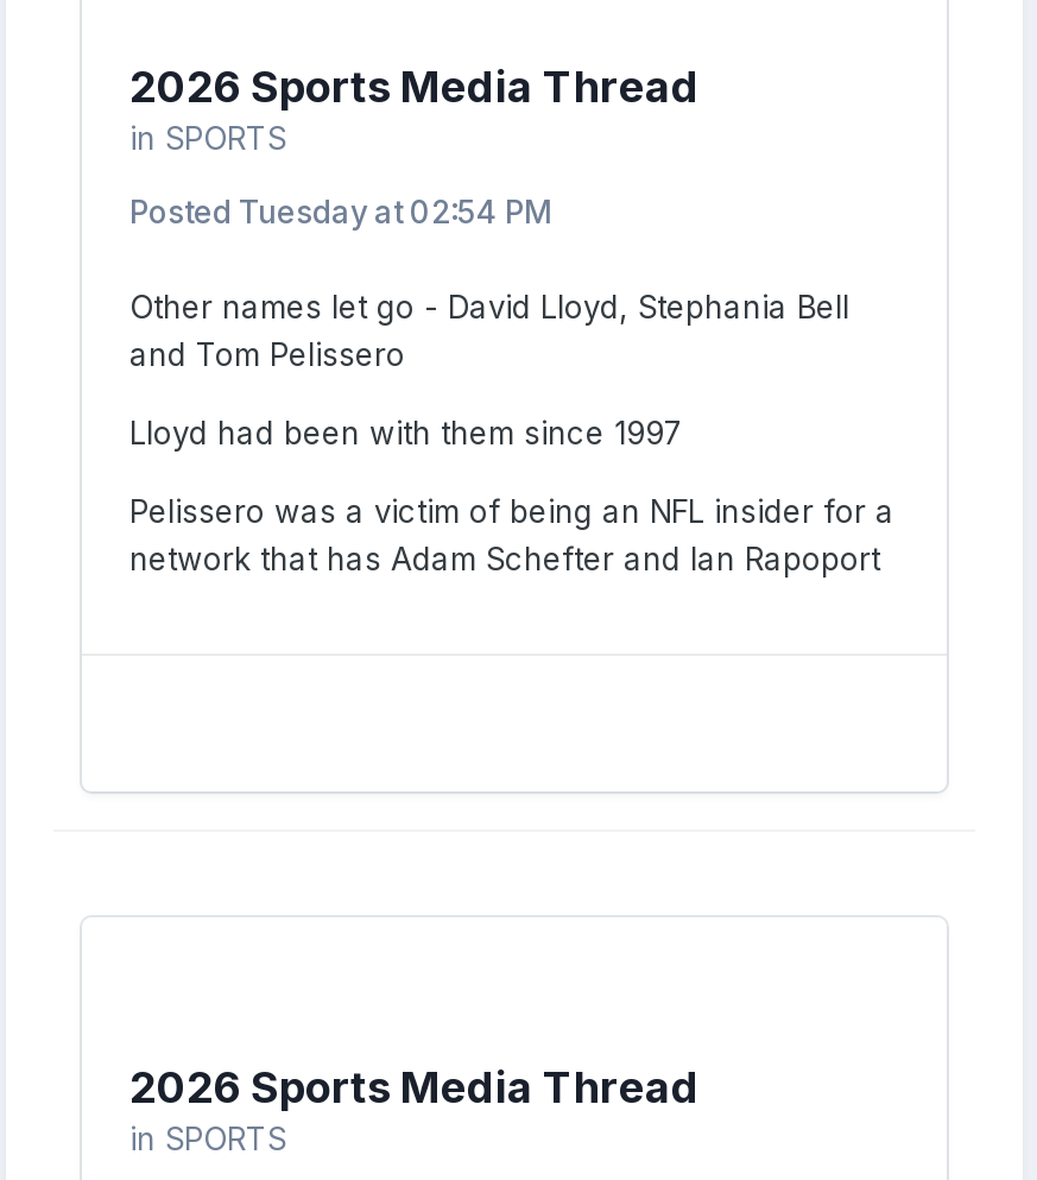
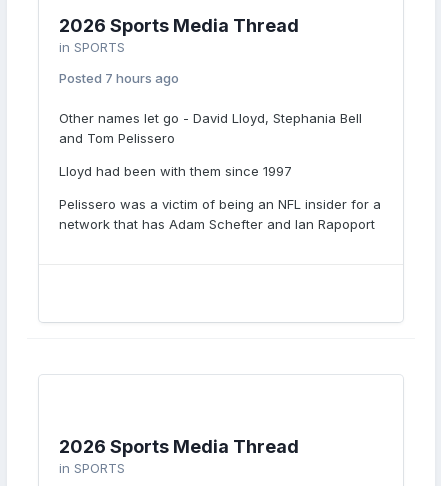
[129,193,550,231] Posted Tuesday at 02:54 PM -> [59,70,179,86] Posted 7 hours ago

